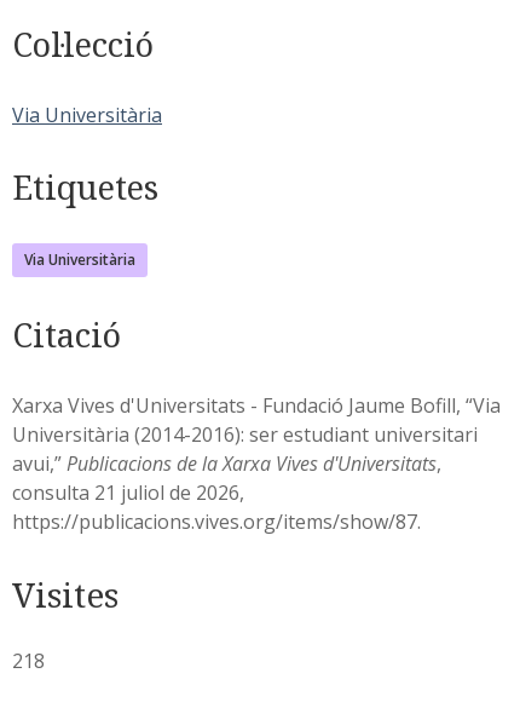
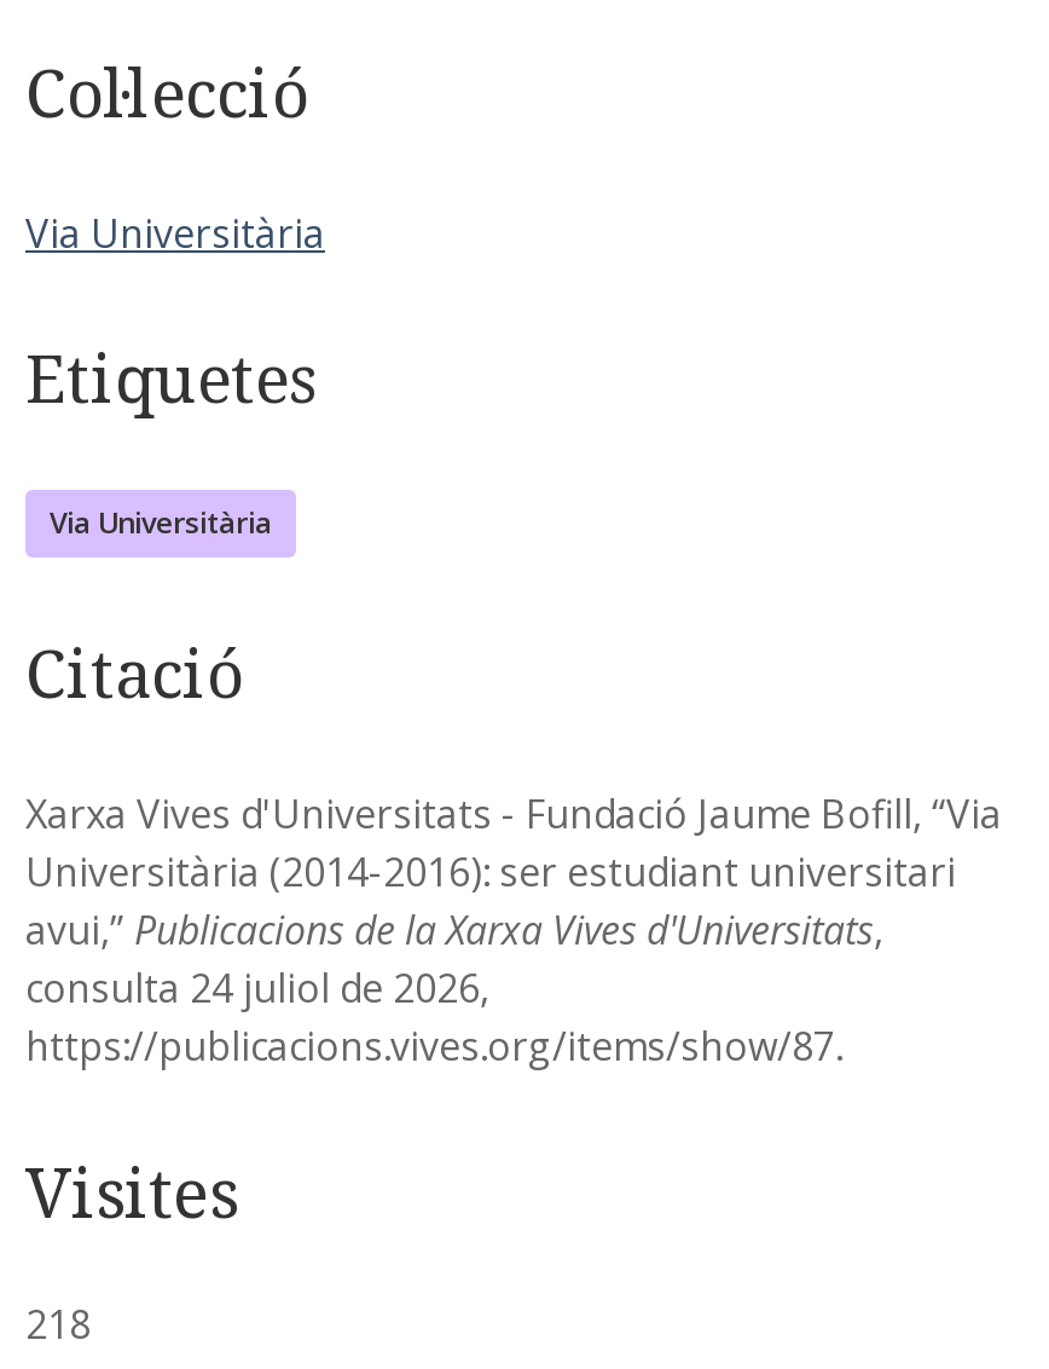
[12,479,244,506] consulta 21 juliol de 2026, -> [25,961,489,1015] consulta 24 juliol de 2026,

